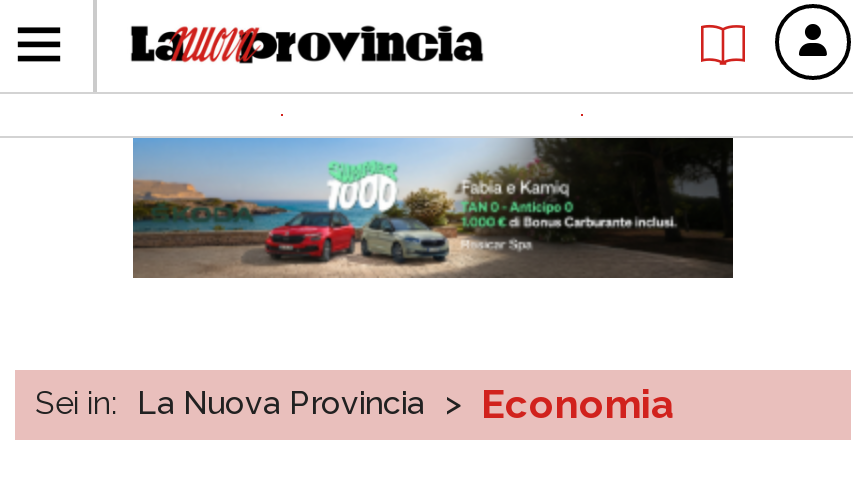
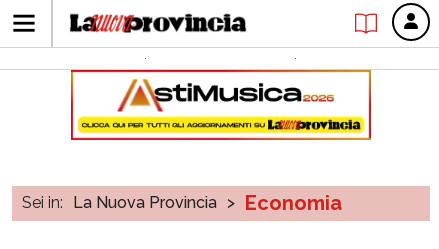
[131,136,735,280] [image] -> [70,69,372,141] [image]

